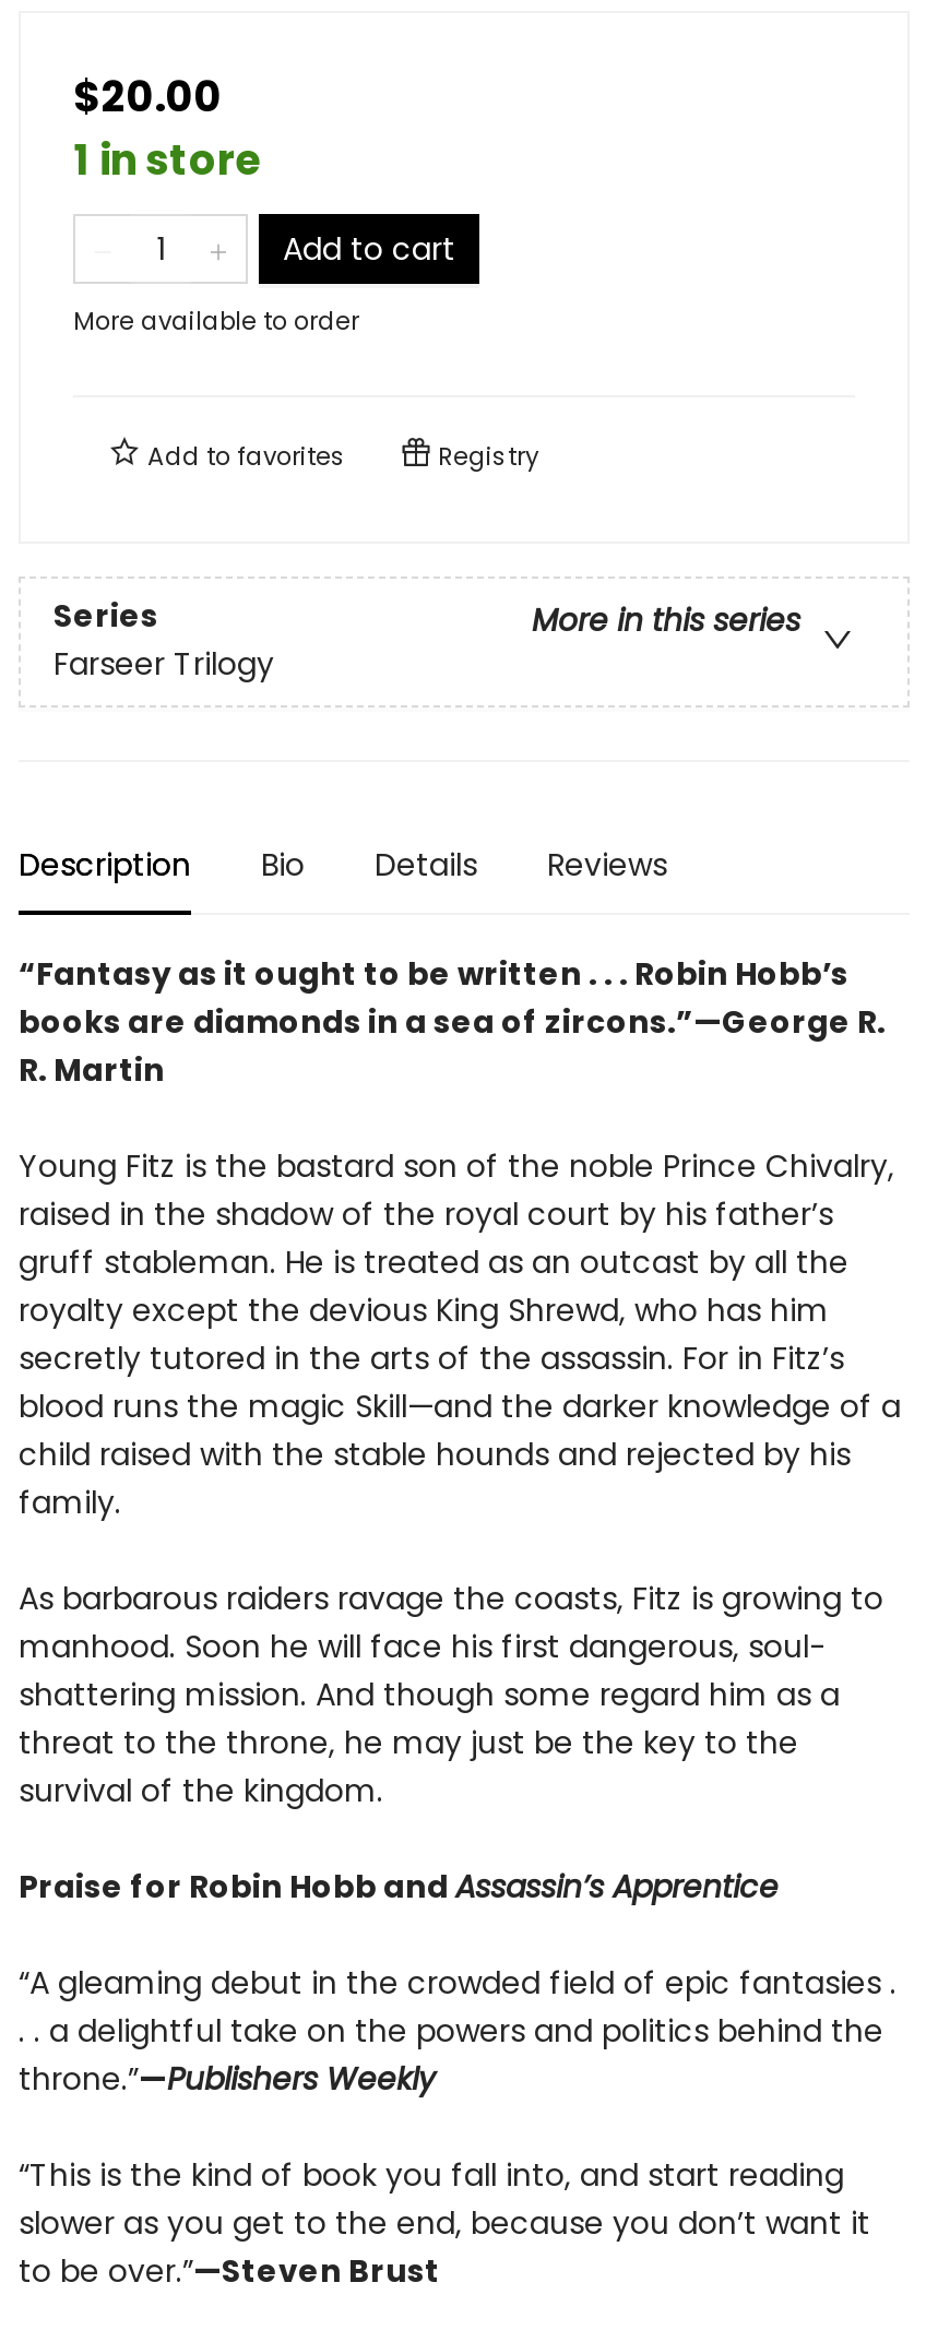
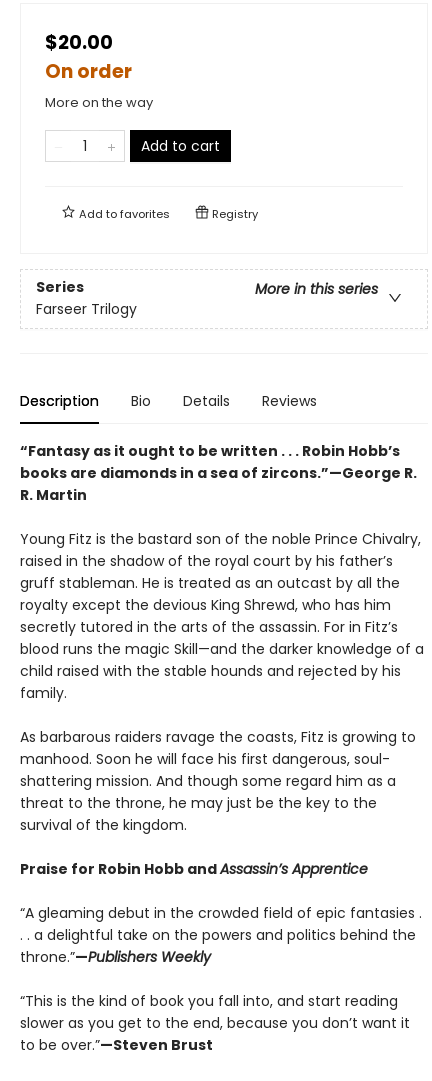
[73,130,261,189] 1 in store -> [45,57,153,111] On order | More on the way
moved [283,226,455,270] -> [141,135,220,155]: Add to cart
[73,302,359,337] More available to order -> none

